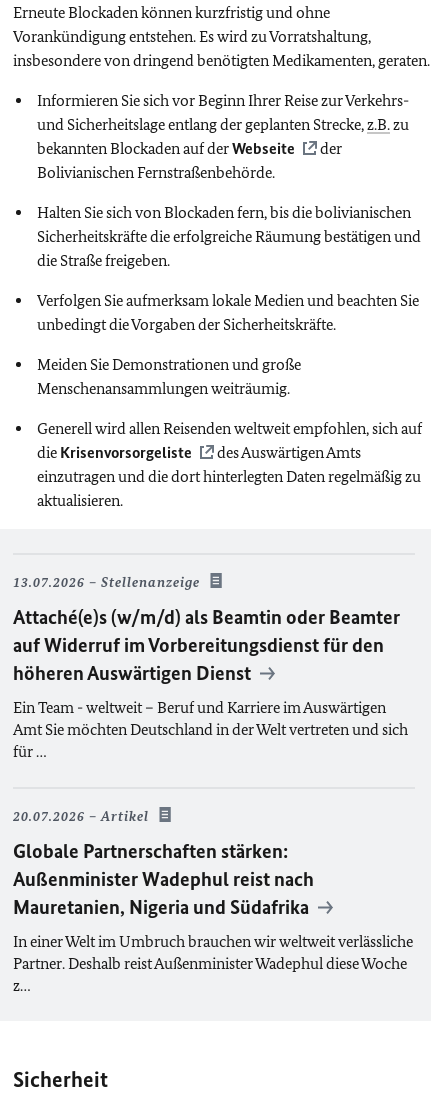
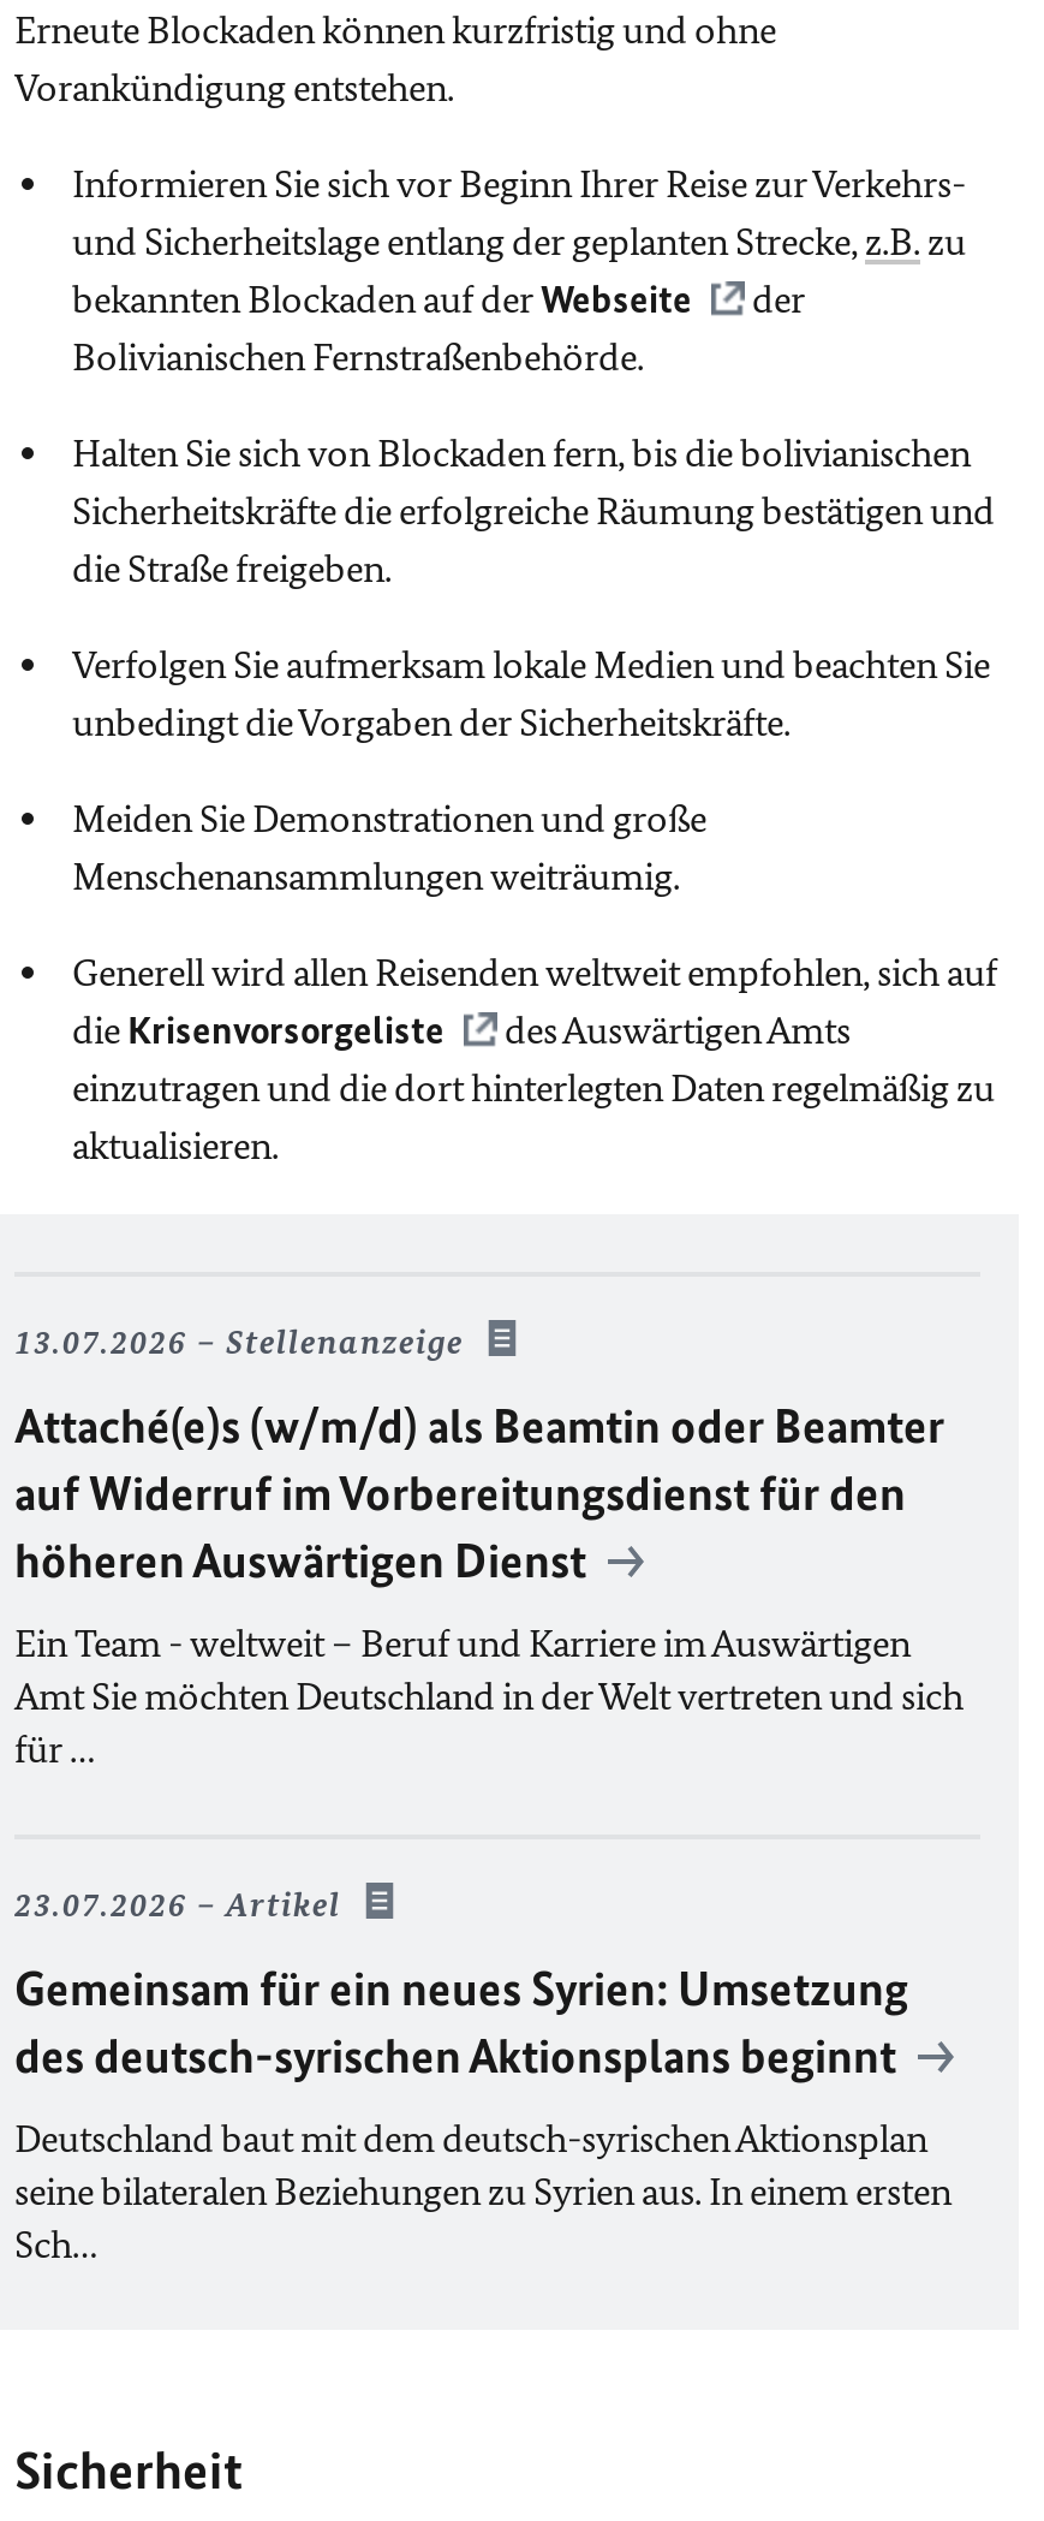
[13,27,430,70] Vorankündigung entstehen. Es wird zu Vorratshaltung, | insbesondere von dringend benötigten Medikamenten, geraten. -> [14,65,454,111] Vorankündigung entstehen.
[13,808,149,825] 20.07.2026 Artikel -> [14,1885,341,1926] 23.07.2026 Artikel
[13,839,314,919] Globale Partnerschaften stärken: | Außenminister Wadephul reist nach | Mauretanien, Nigeria und Südafrika -> [14,1960,908,2085] Gemeinsam für ein neues Syrien: Umsetzung | des deutsch-syrischen Aktionsplans beginnt
[13,932,413,995] In einer Welt im Umbruch brauchen wir weltweit verlässliche | Partner. Deshalb reist Außenminister Wadephul diese Woche | z… -> [14,2116,951,2267] Deutschland baut mit dem deutsch-syrischen Aktionsplan | seine bilateralen Beziehungen zu Syrien aus. In einem ersten | Sch…

